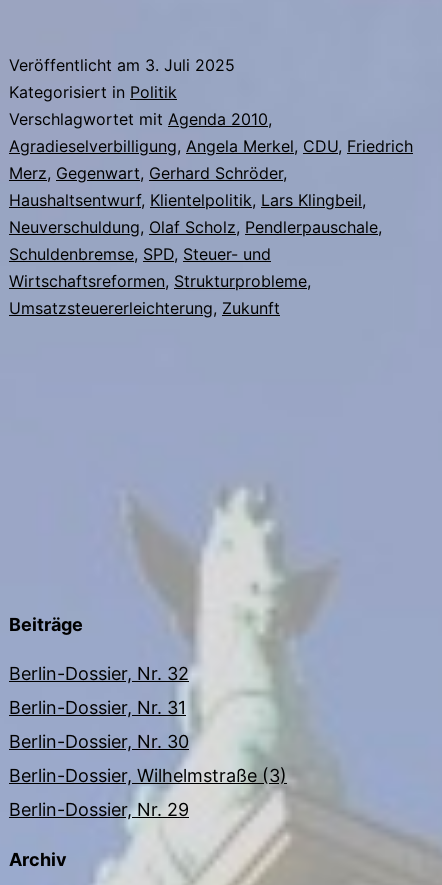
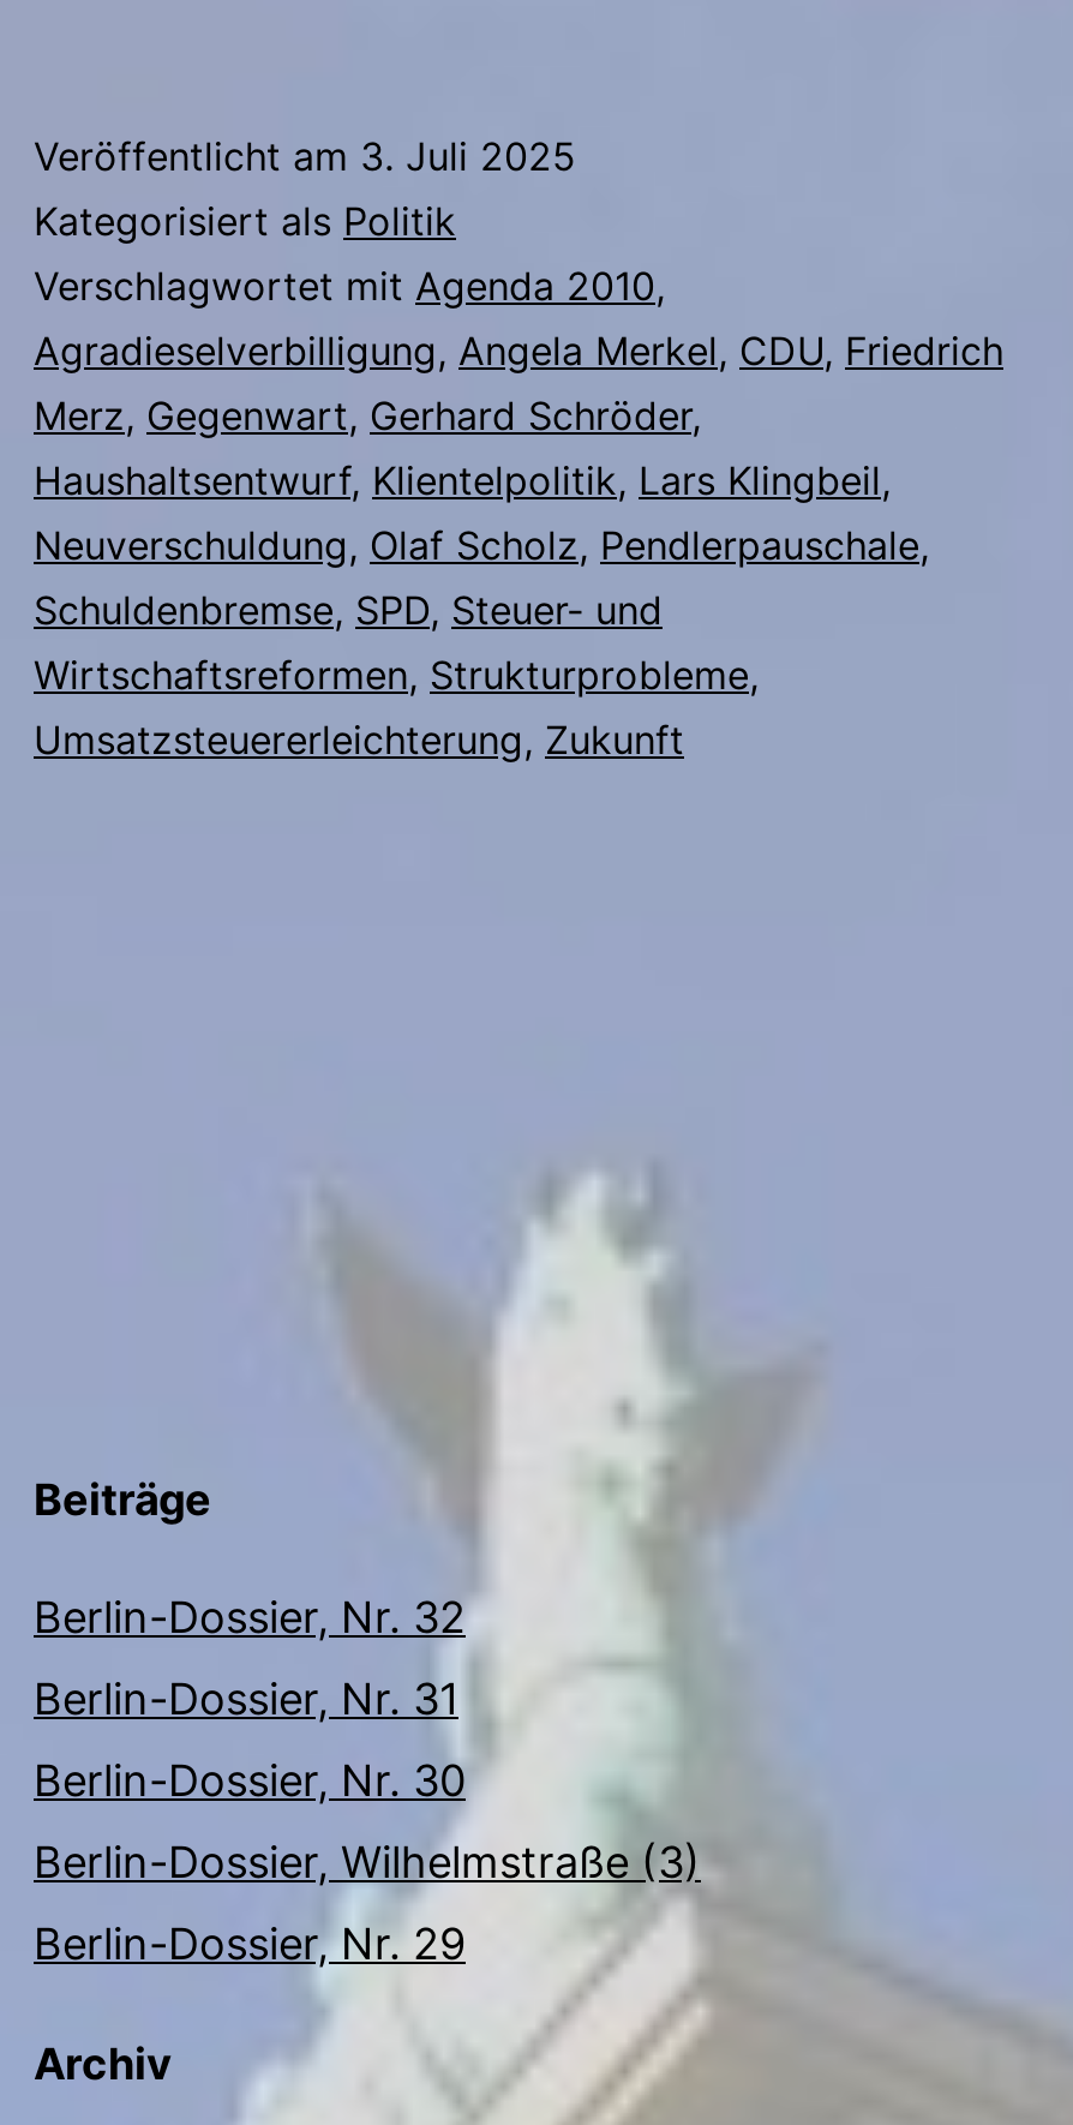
[9,81,177,101] Kategorisiert in Politik -> [34,196,456,244] Kategorisiert als Politik

